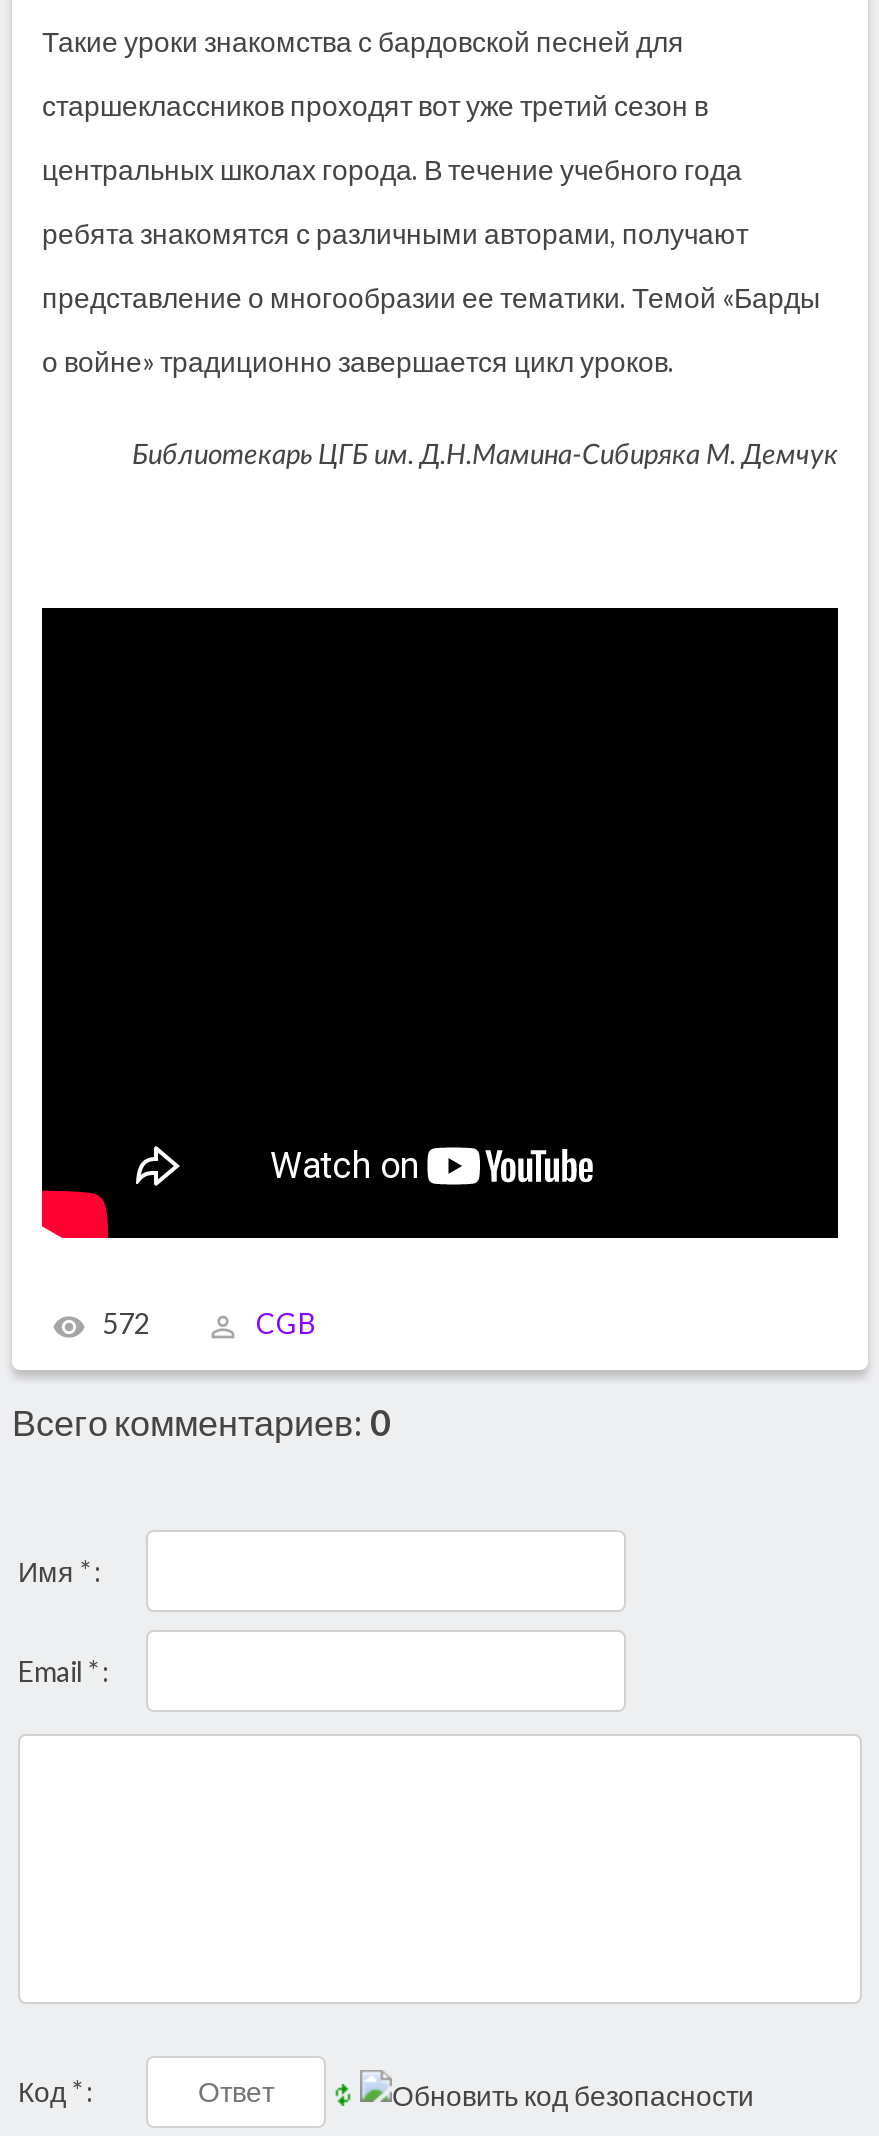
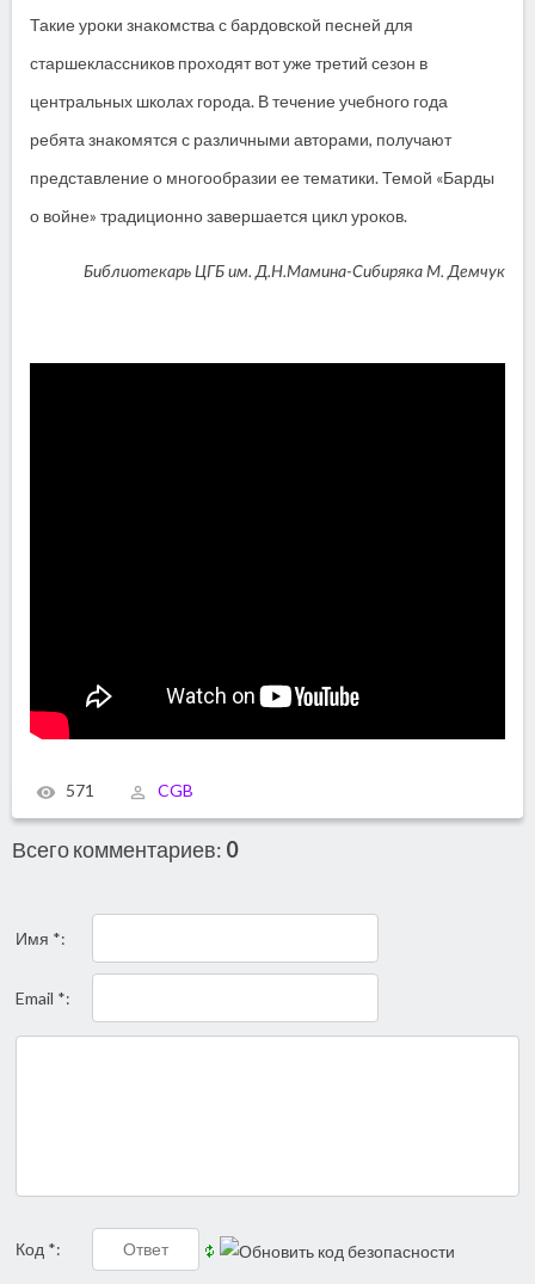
[102,1305,150,1339] 572 -> [66,780,94,800] 571

